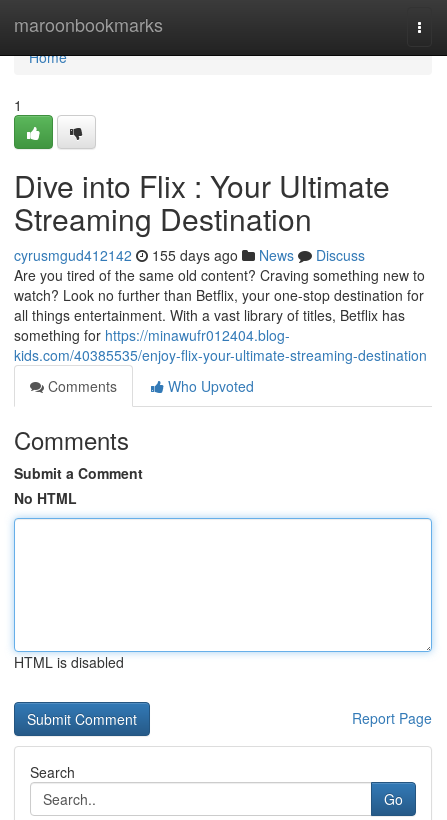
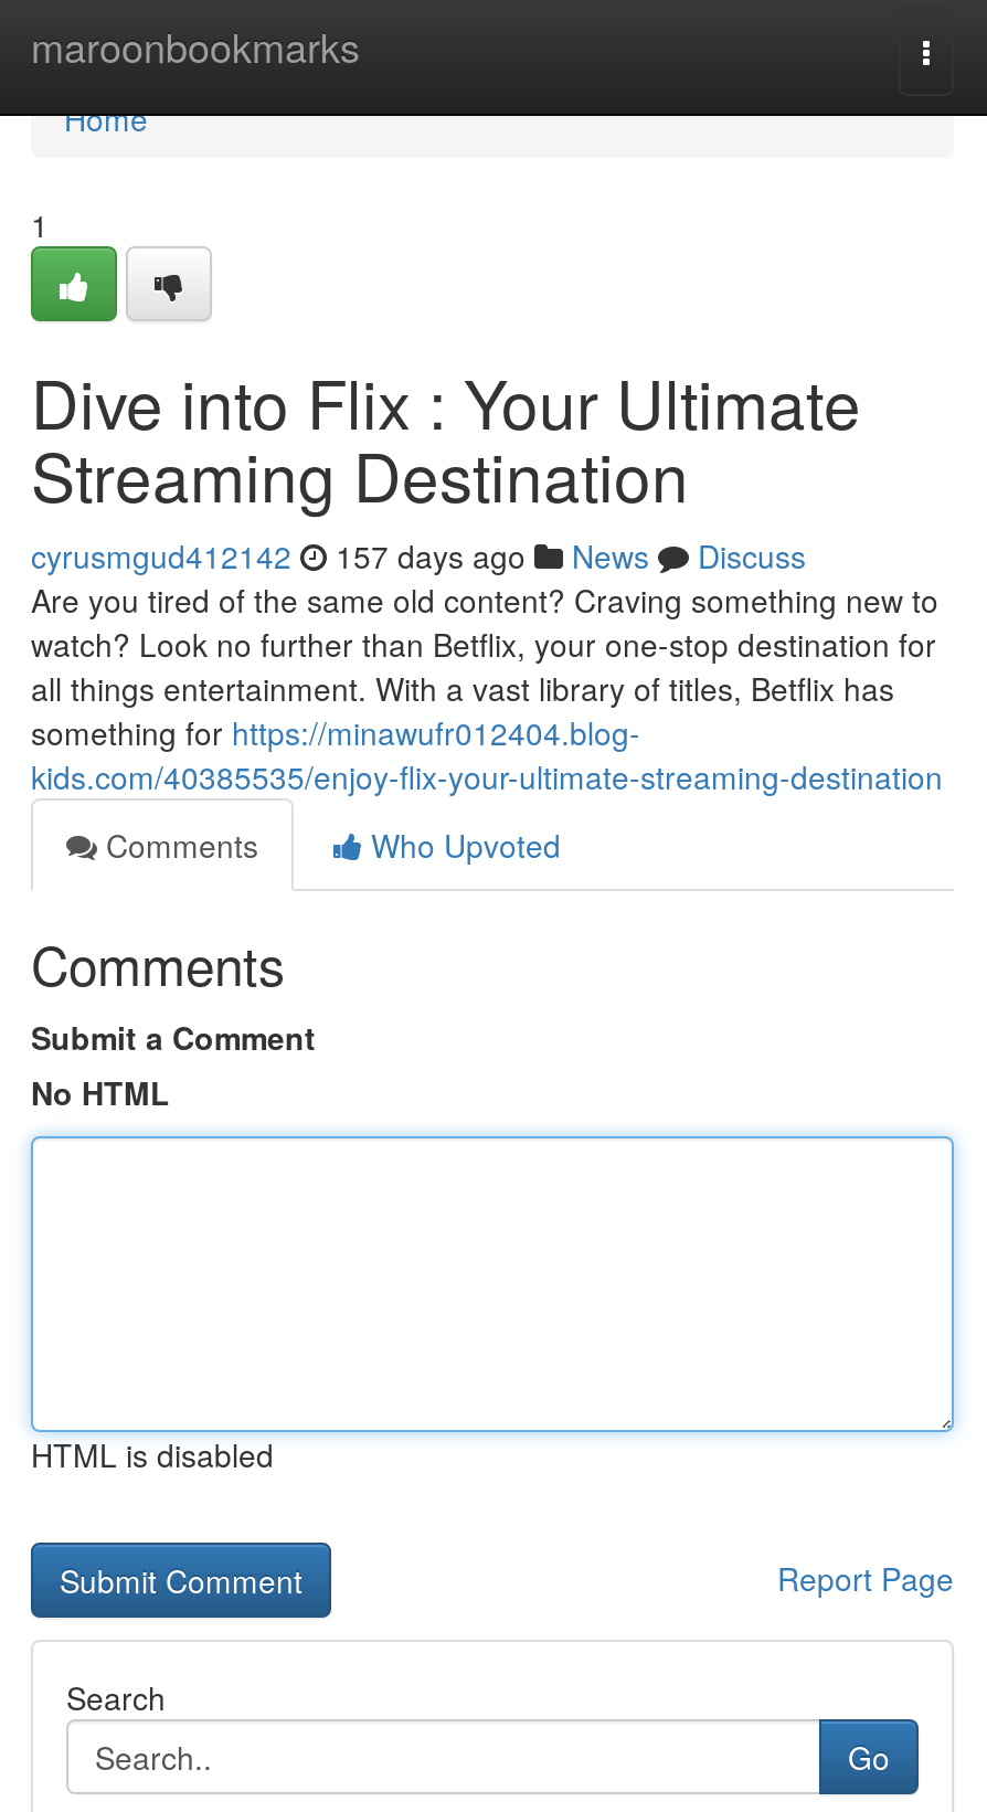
[14,245,365,265] cyrusmgud412142 155 days ago News Discuss -> [31,533,806,577] cyrusmgud412142 157 days ago News Discuss

